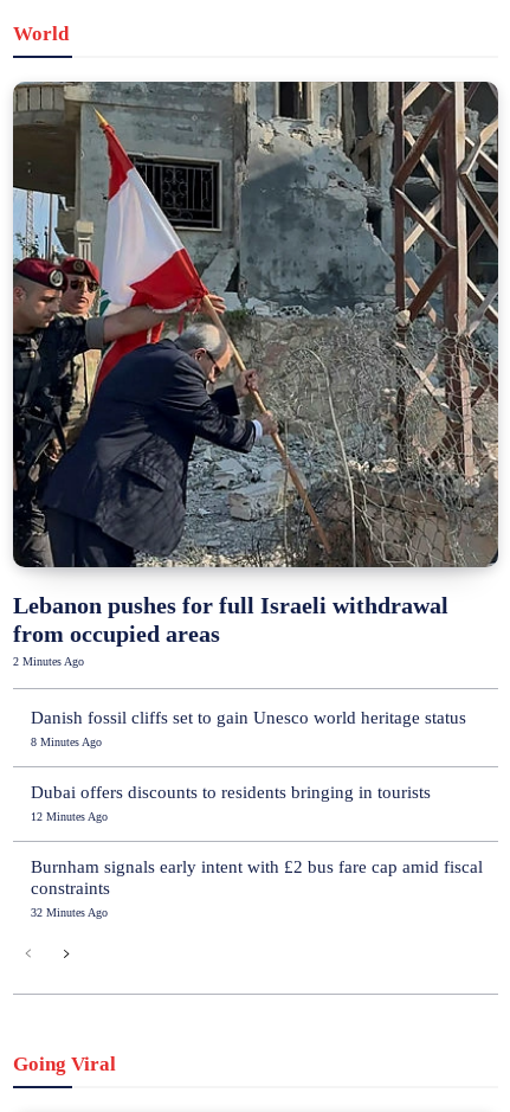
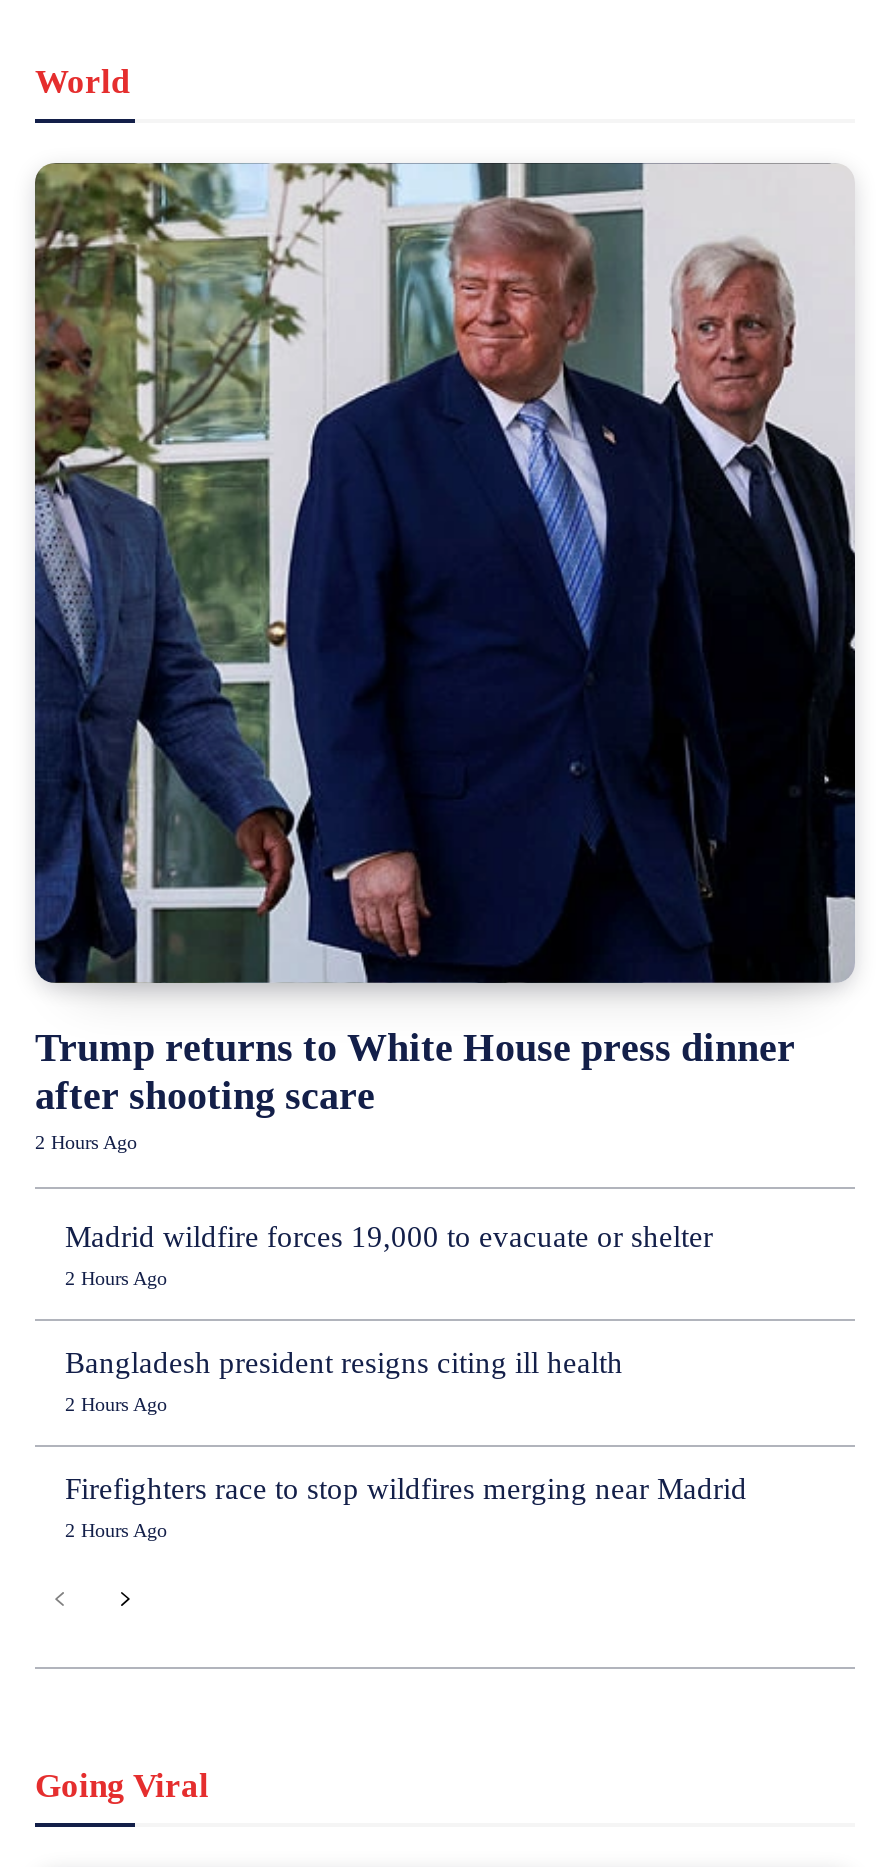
[13,81,499,668] [image] | Lebanon pushes for full Israeli withdrawal | from occupied areas | 2 Minutes Ago -> [33,163,857,1153] [image] | Trump returns to White House press dinner | after shooting scare | 2 Hours Ago
[31,708,466,749] Danish fossil cliffs set to gain Unesco world heritage status | 8 Minutes Ago -> [65,1221,713,1289] Madrid wildfire forces 19,000 to evacuate or shelter | 2 Hours Ago
[31,783,431,823] Dubai offers discounts to residents bringing in tourists | 12 Minutes Ago -> [65,1347,623,1415] Bangladesh president resigns citing ill health | 2 Hours Ago
[31,858,483,919] Burnham signals early intent with £2 bus fare cap amid fiscal | constraints | 32 Minutes Ago -> [65,1473,747,1541] Firefighters race to stop wildfires merging near Madrid | 2 Hours Ago

